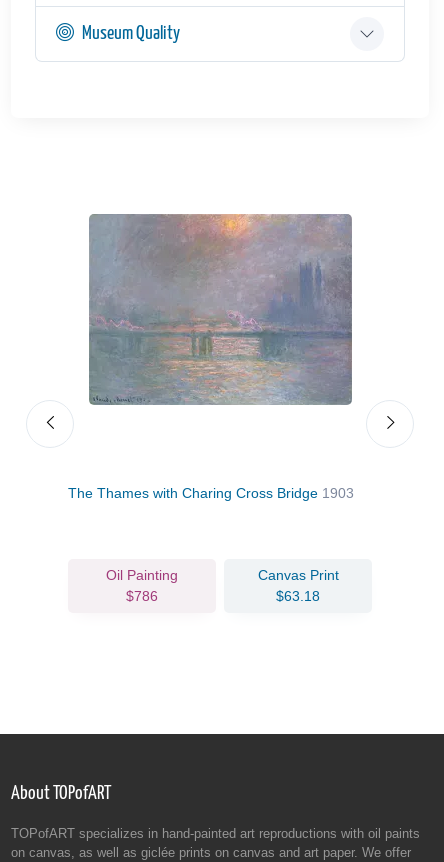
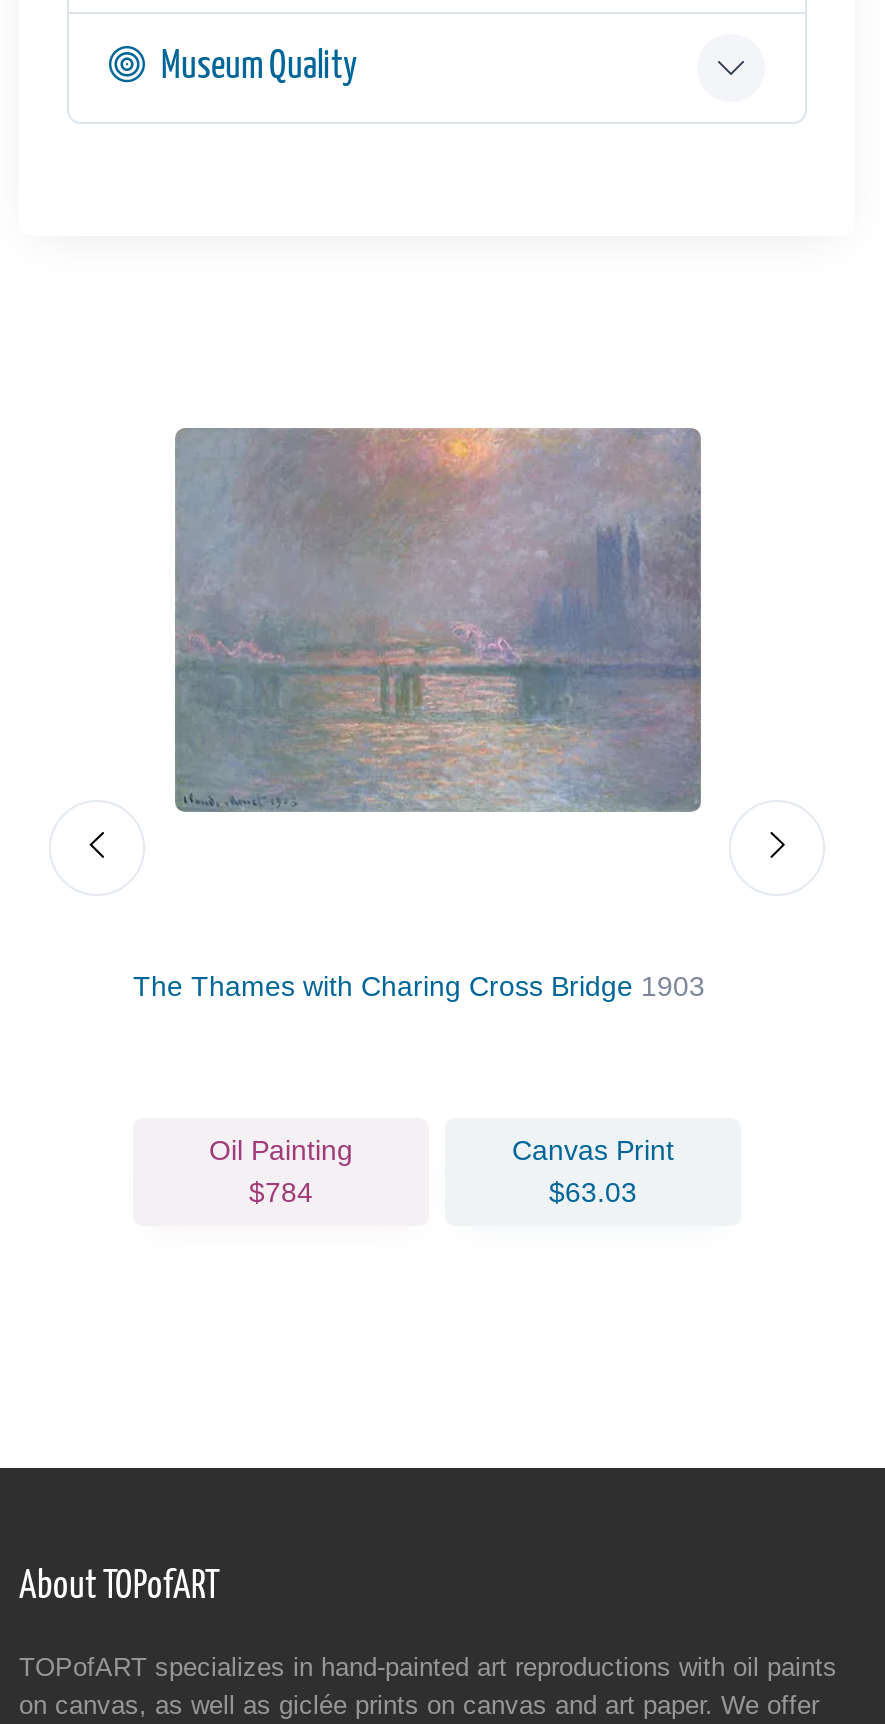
[126,588,158,604] $786 -> [249,1176,313,1208] $784
[276,588,320,604] $63.18 -> [549,1176,637,1208] $63.03

